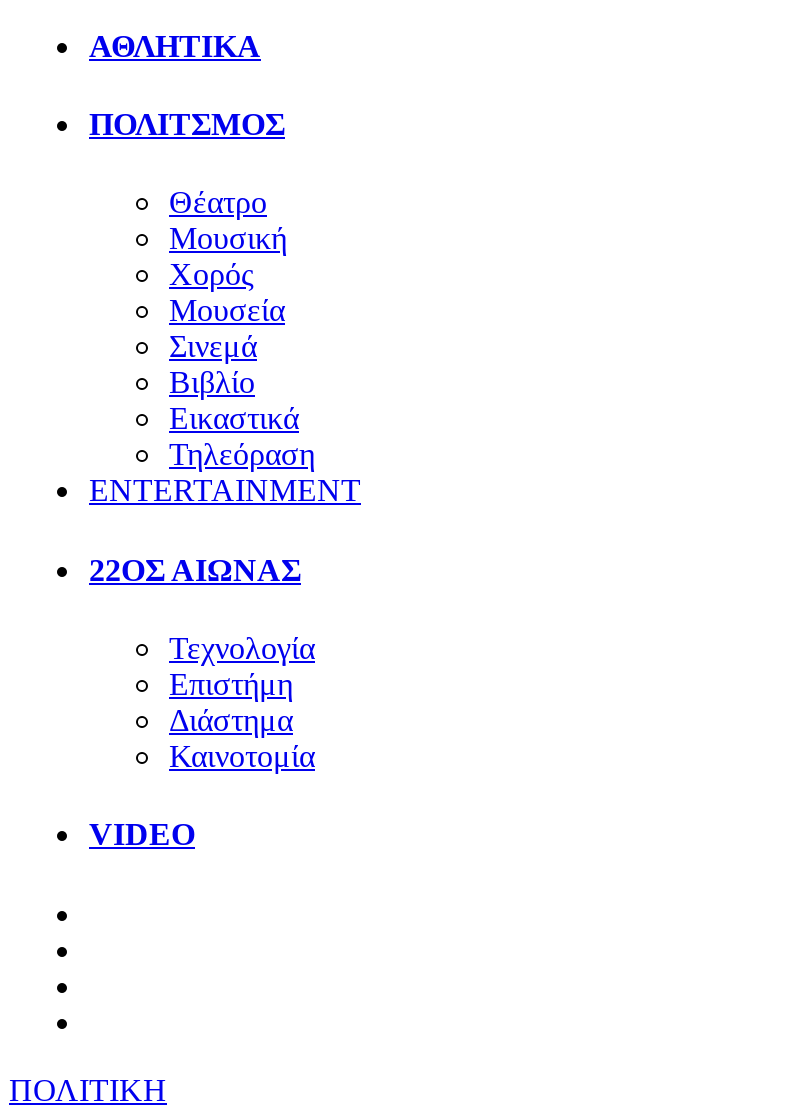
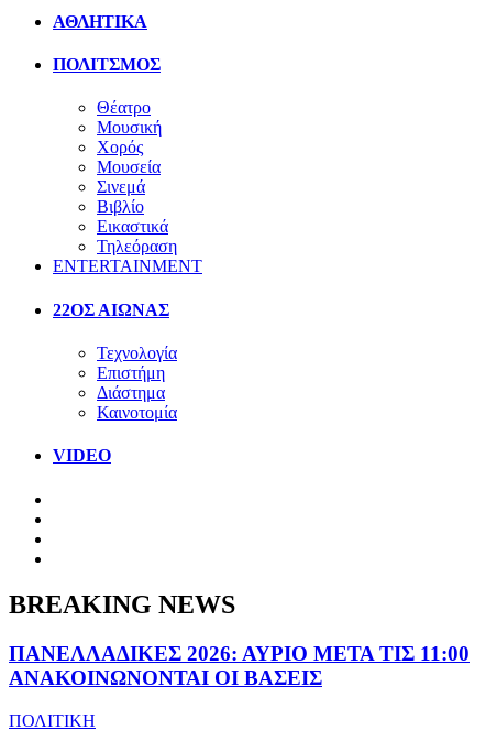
none -> [9,591,470,690] BREAKING NEWS | ΠΑΝΕΛΛΑΔΙΚΕΣ 2026: ΑΥΡΙΟ ΜΕΤΑ ΤΙΣ 11:00 | ΑΝΑΚΟΙΝΩΝΟΝΤΑΙ ΟΙ ΒΑΣΕΙΣ

